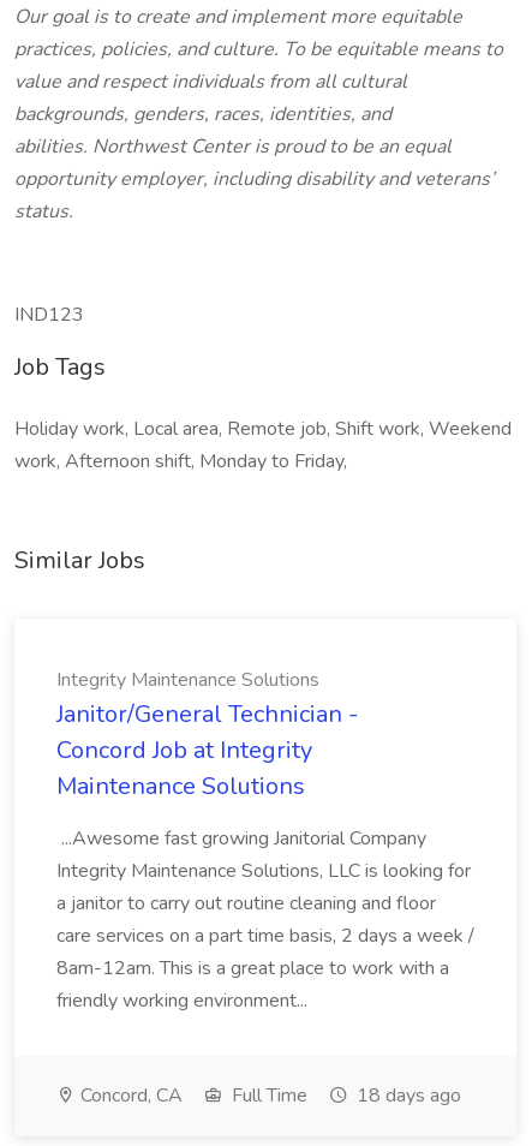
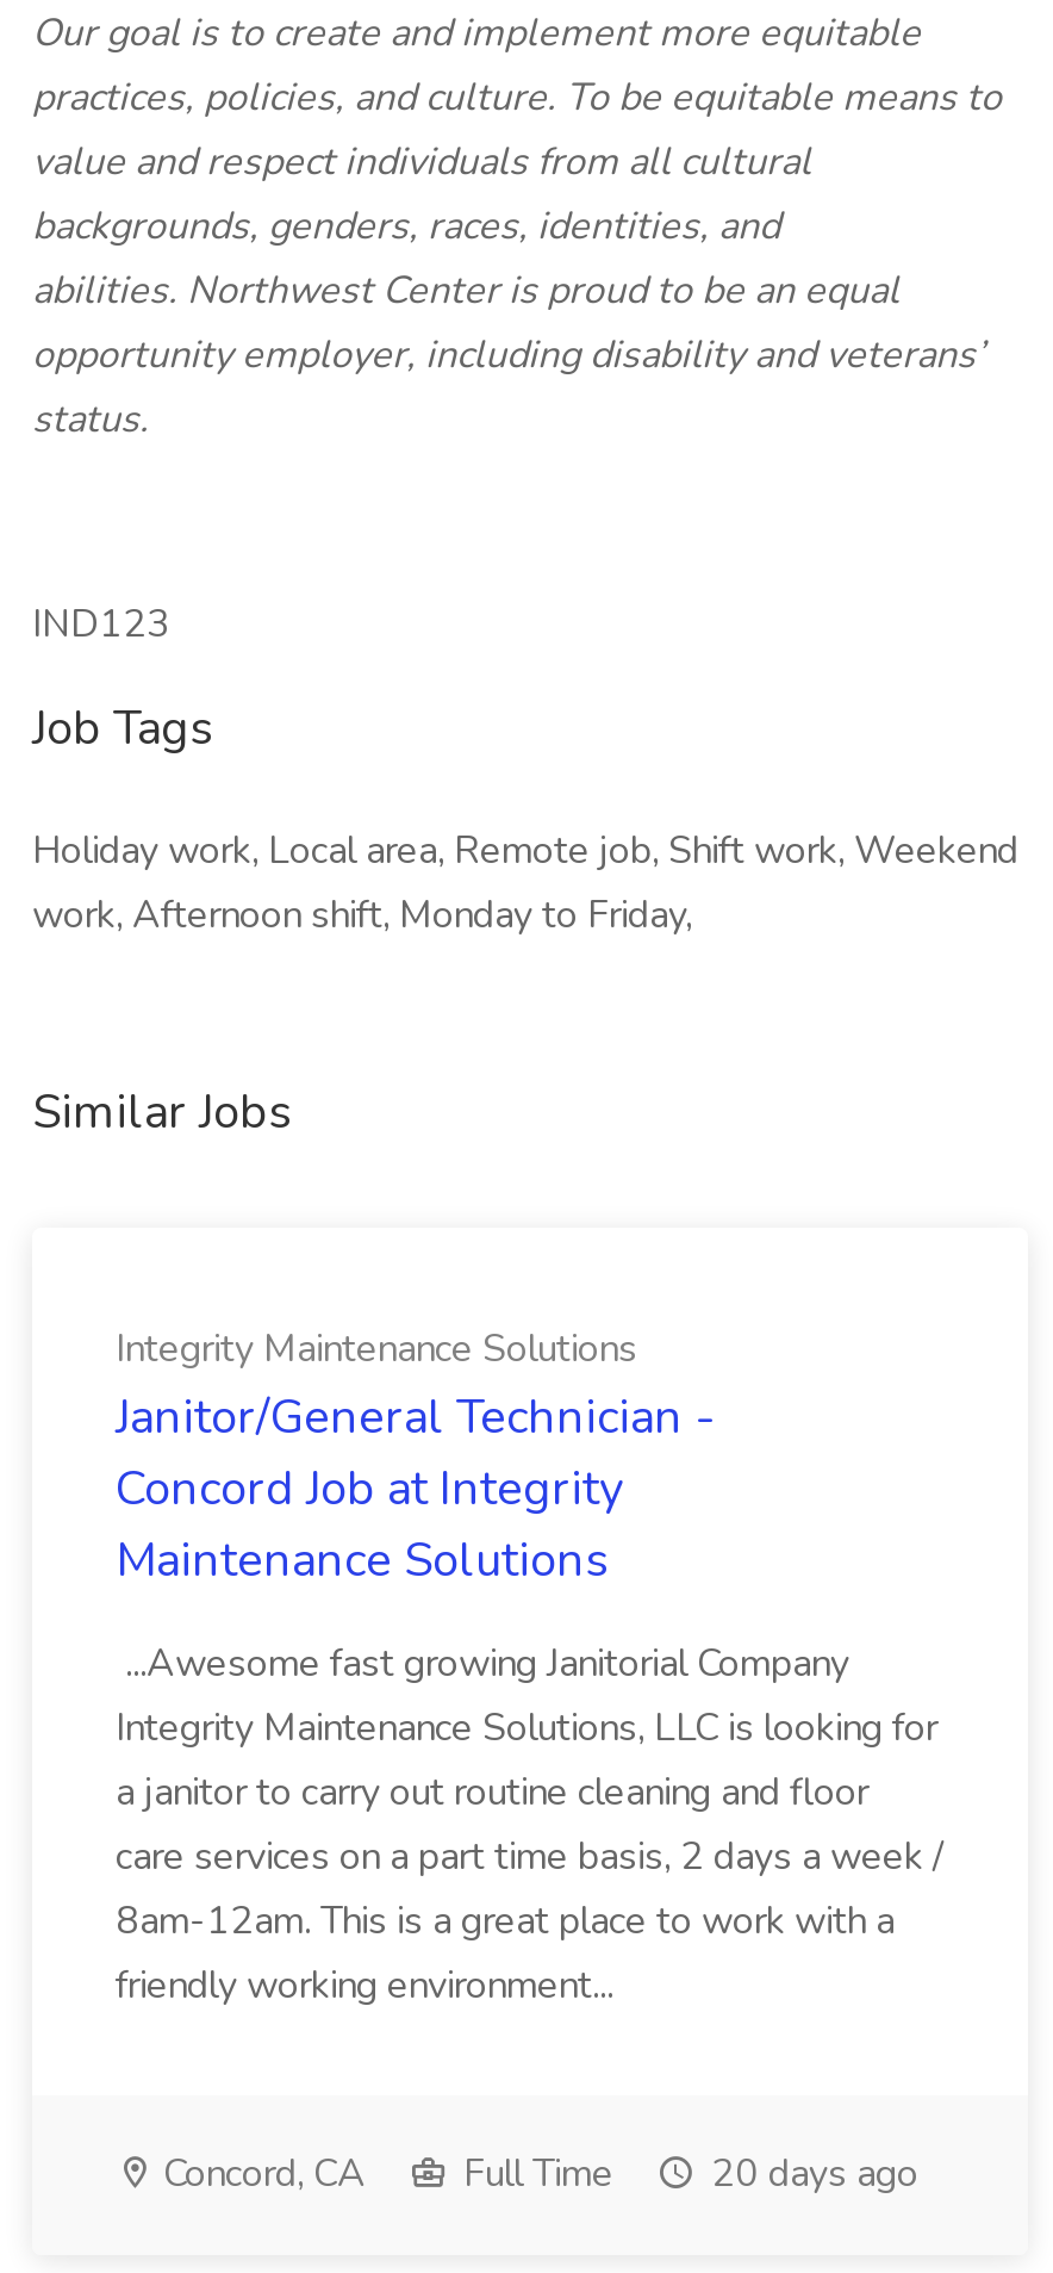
[76,1082,461,1109] Concord, CA Full Time 18 days ago -> [154,2148,918,2200] Concord, CA Full Time 20 days ago

